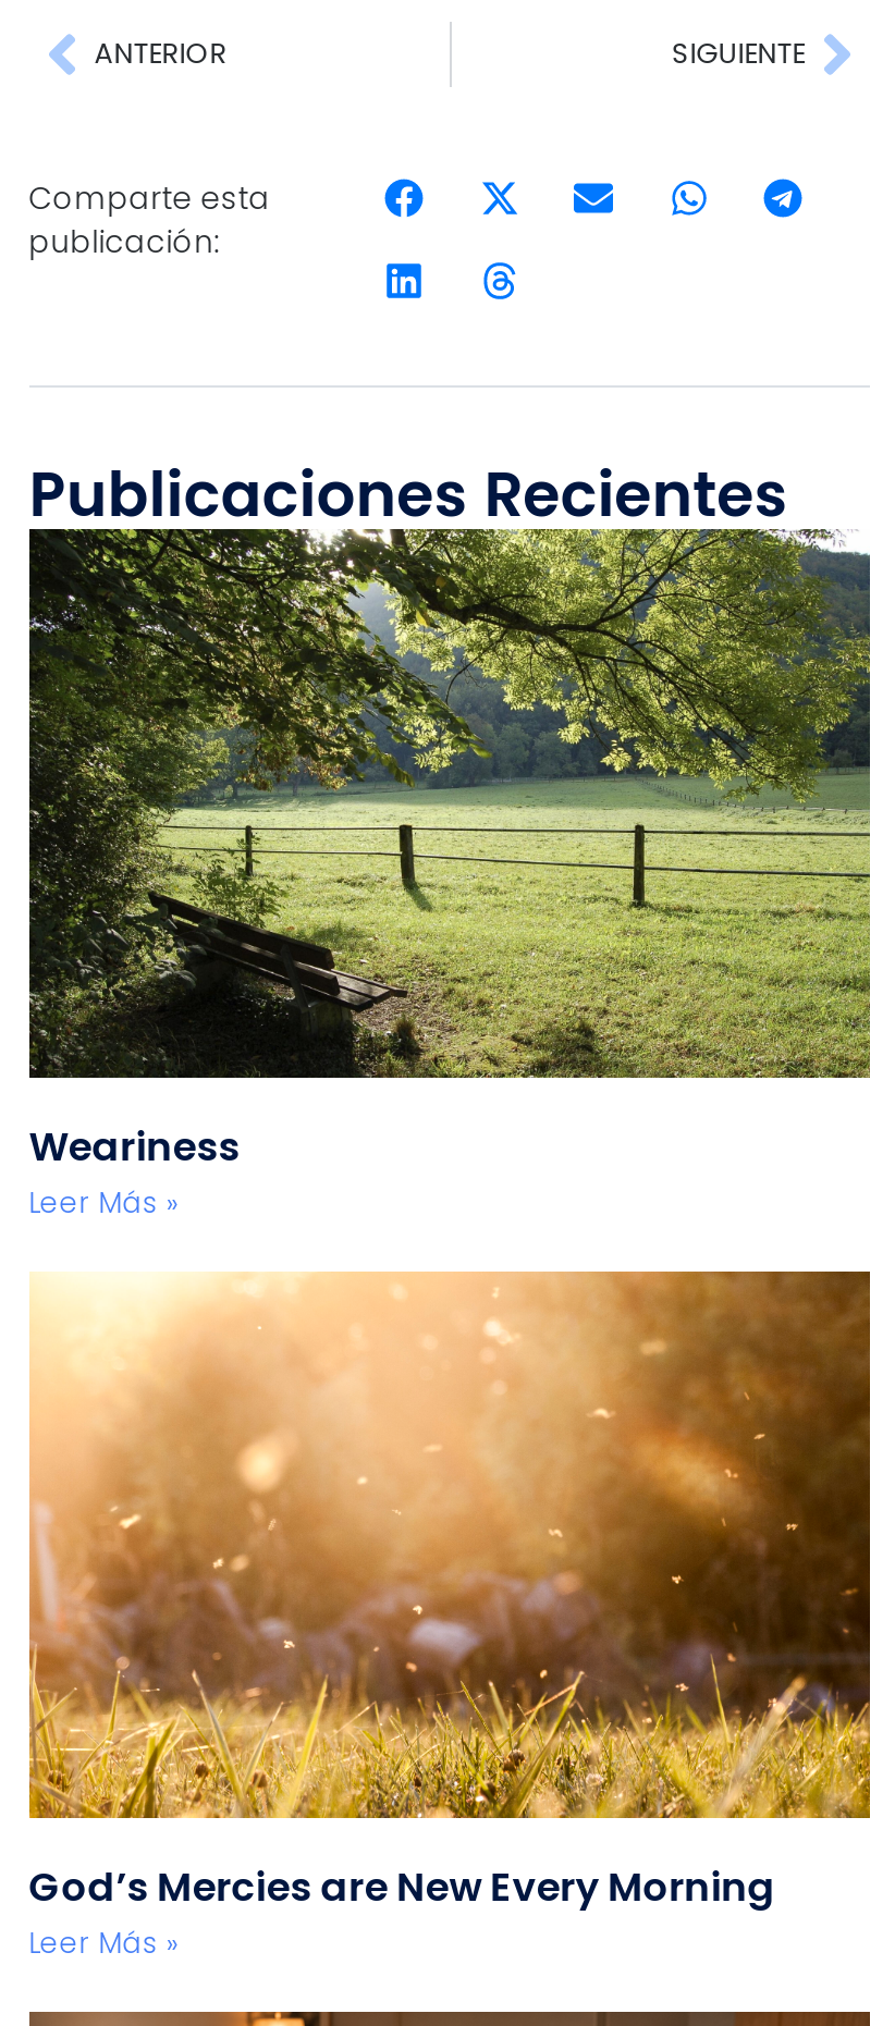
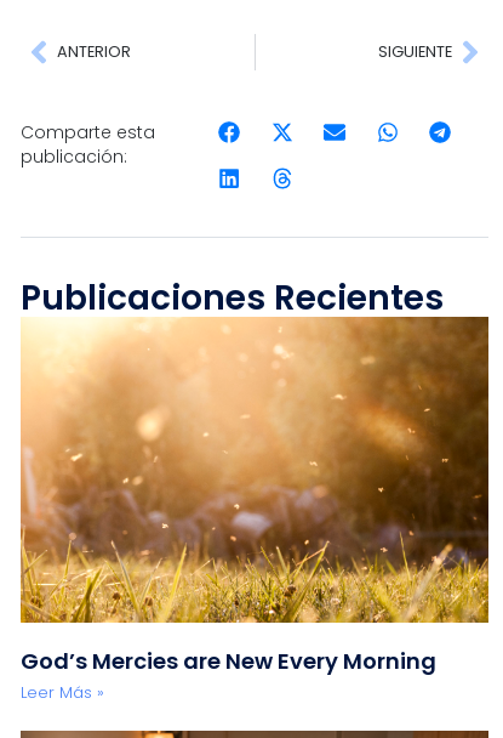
[27,529,872,1223] [image] | Weariness | Leer Más » -> none

